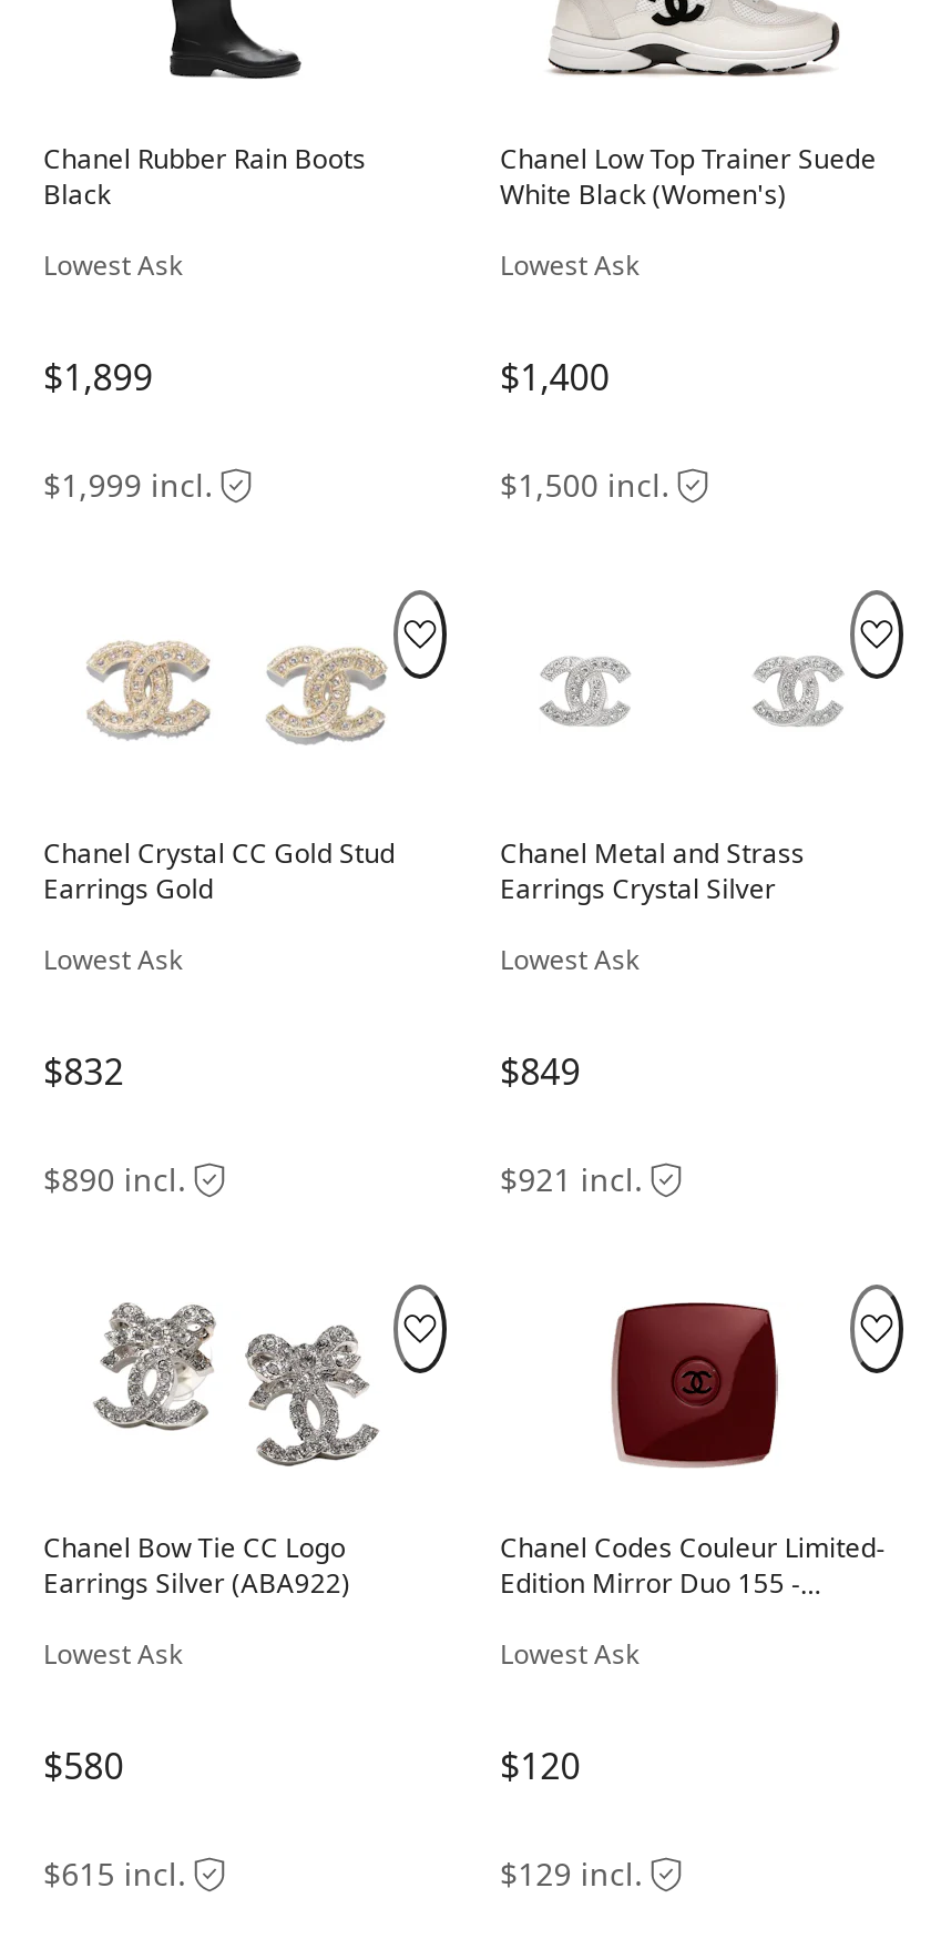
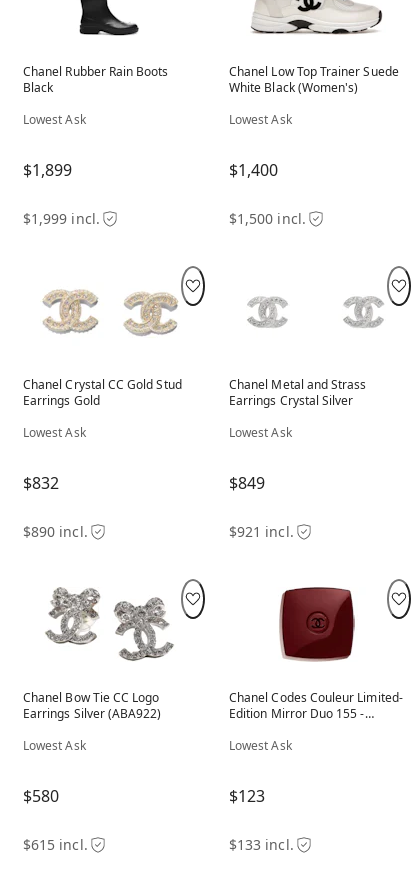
[500,1742,580,1791] $120 -> [229,785,265,807] $123
[500,1853,643,1896] $129 incl. -> [229,835,294,854] $133 incl.

